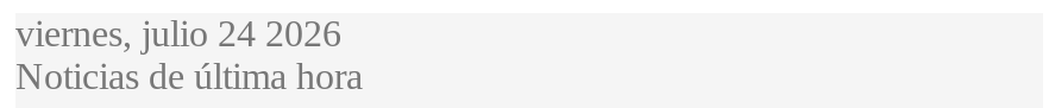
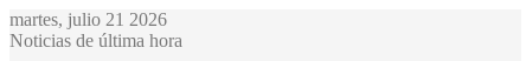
[15,13,341,53] viernes, julio 24 2026 -> [9,9,167,29] martes, julio 21 2026

